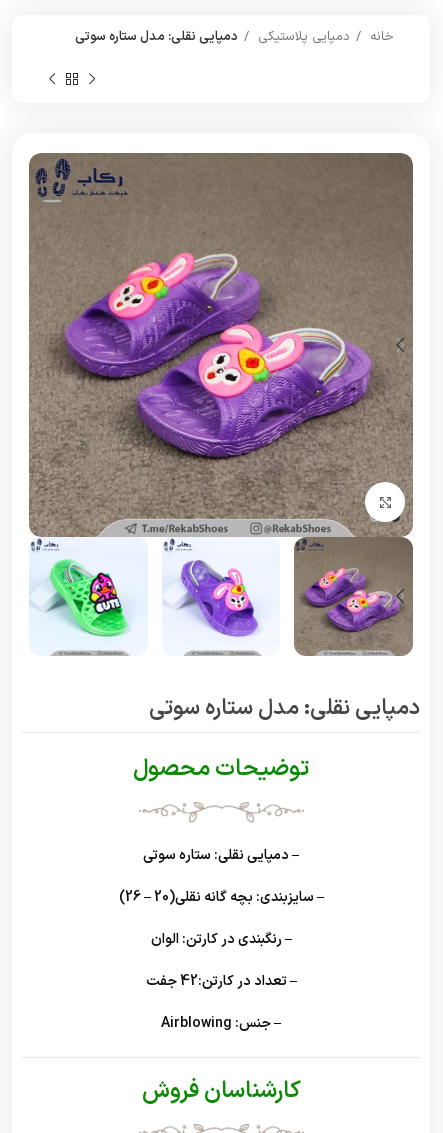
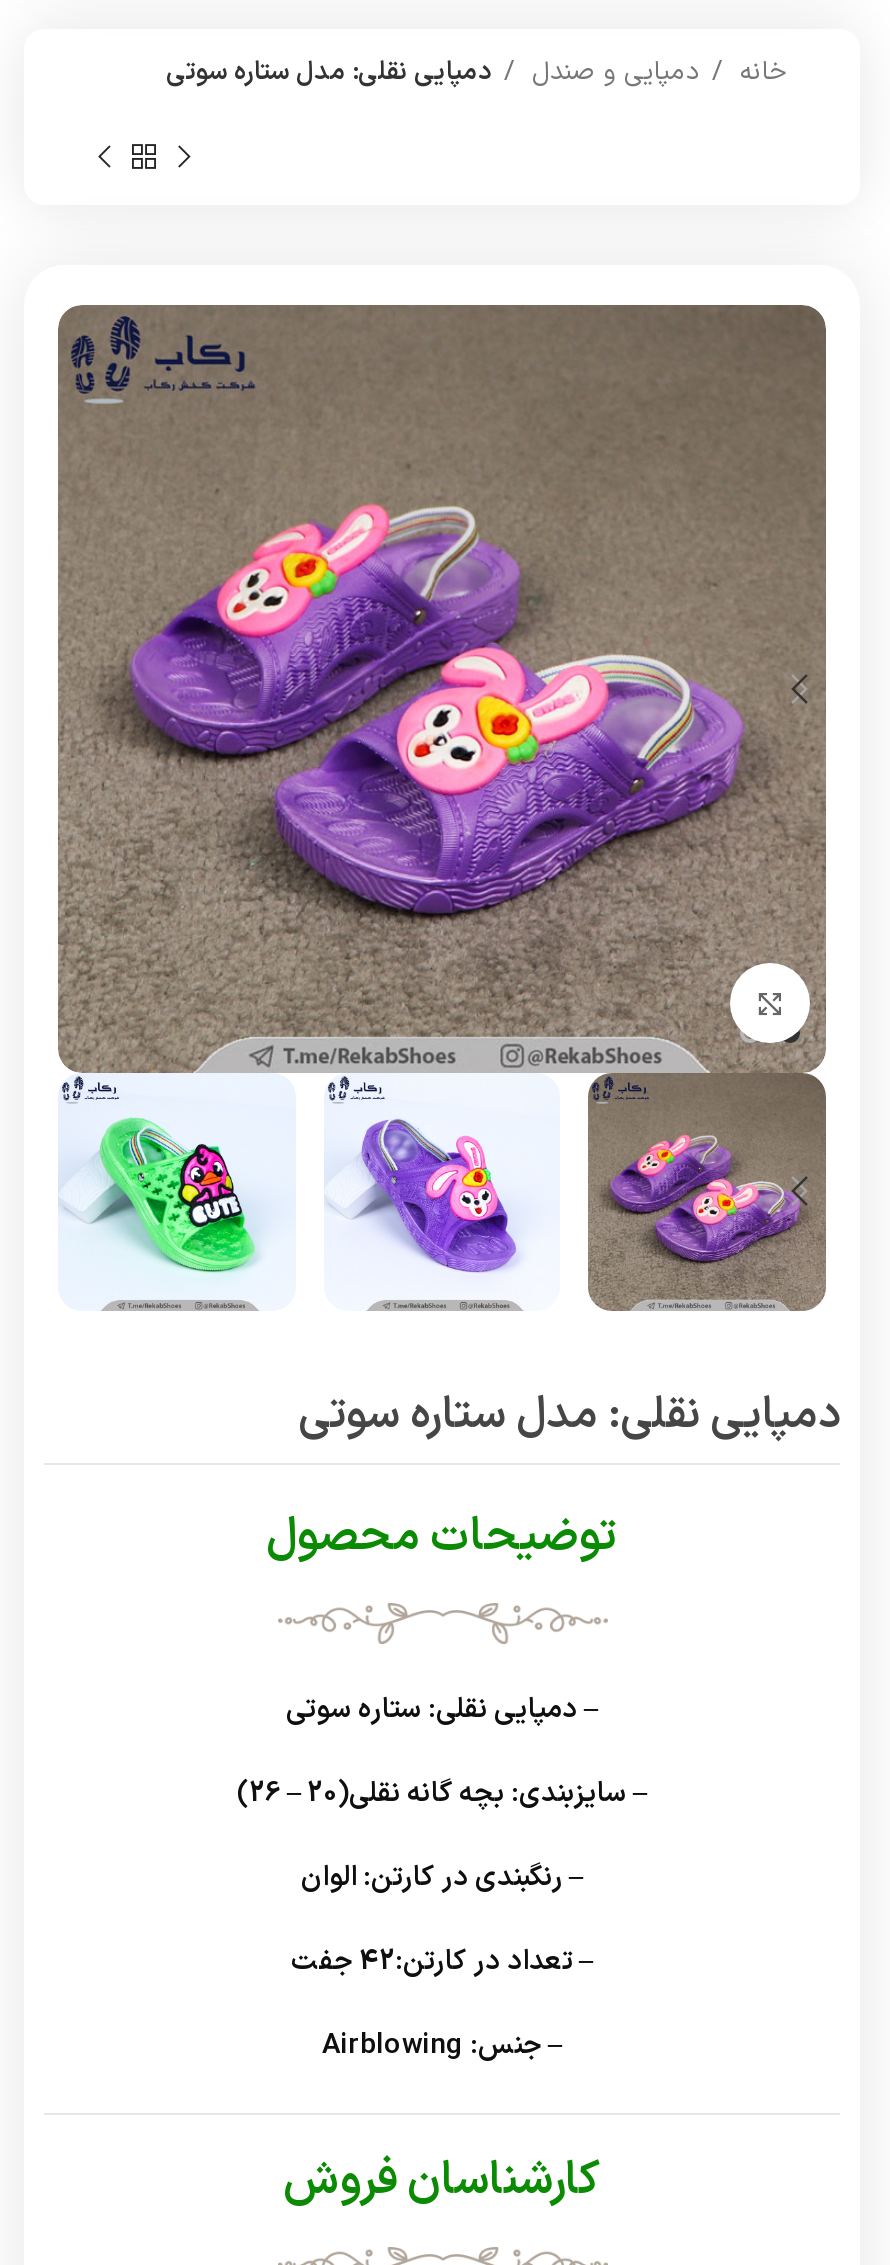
[254,27,350,47] دمپایی پلاستیکی -> [524,53,700,93] دمپایی و صندل

